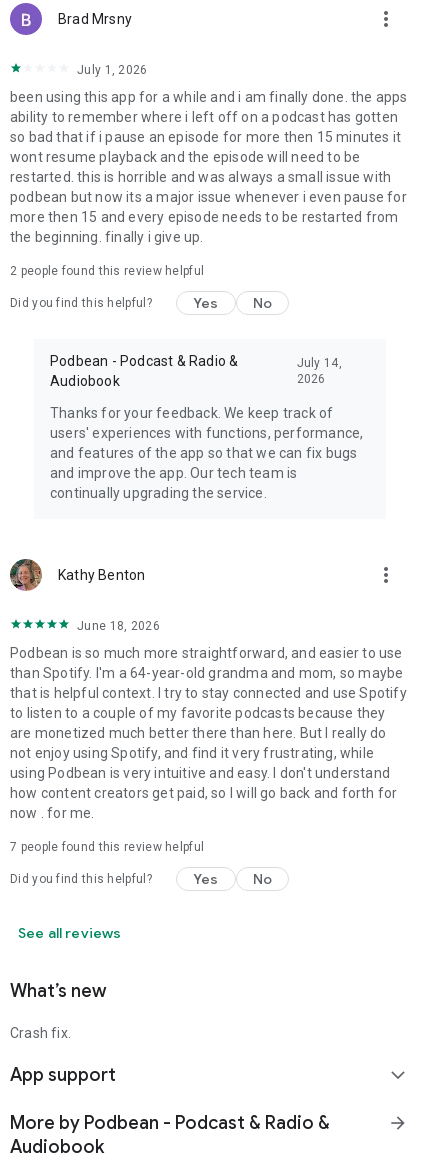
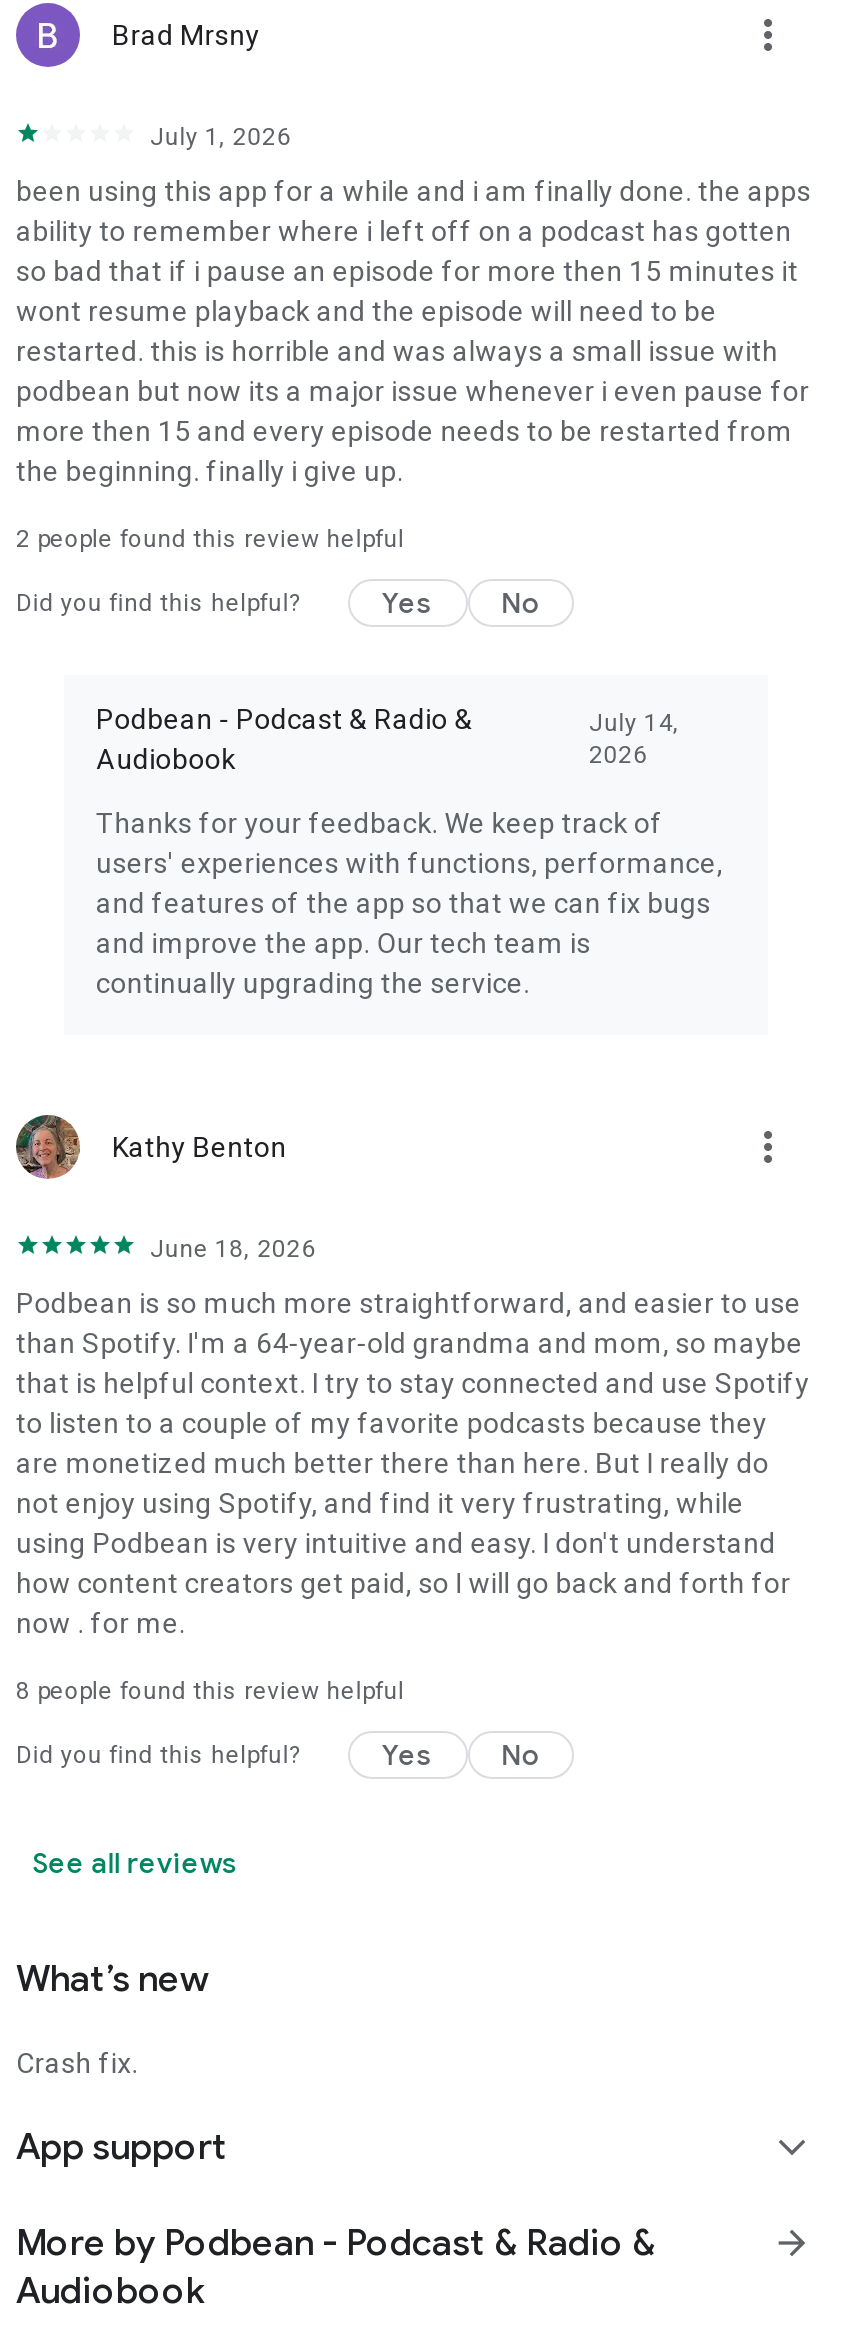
[10,840,204,854] 7 people found this review helpful -> [16,1677,404,1705] 8 people found this review helpful

